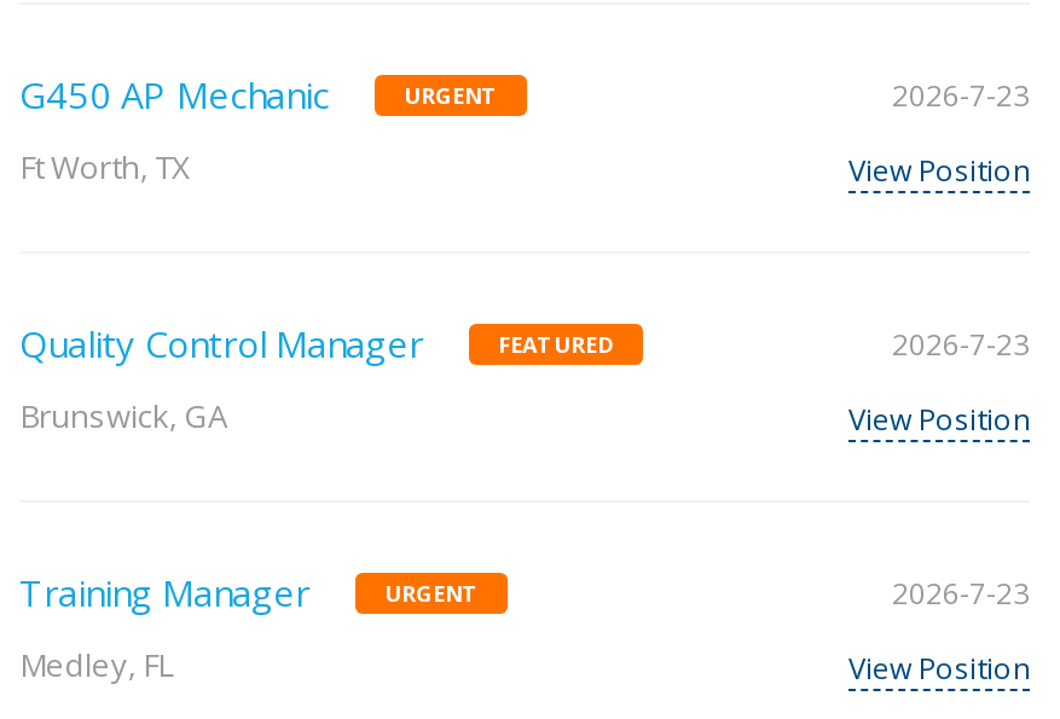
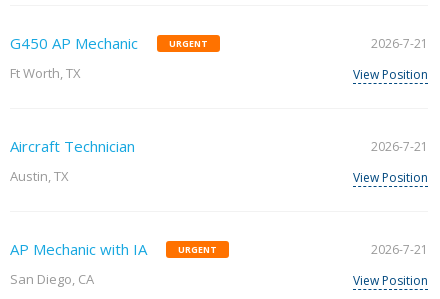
[892,75,1030,116] 2026-7-23 -> [371,35,428,52] 2026-7-21
[19,320,614,368] Quality Control Manager | FEATURED -> [10,136,135,156] Aircraft Technician
[892,324,1030,365] 2026-7-23 -> [371,138,428,155] 2026-7-21
[19,394,227,438] Brunswick, GA -> [10,167,69,185] Austin, TX
[19,568,309,617] Training Manager -> [10,239,147,259] AP Mechanic with IA
[892,573,1030,614] 2026-7-23 -> [371,241,428,258] 2026-7-21
[19,643,172,687] Medley, FL -> [10,270,94,288] San Diego, CA

